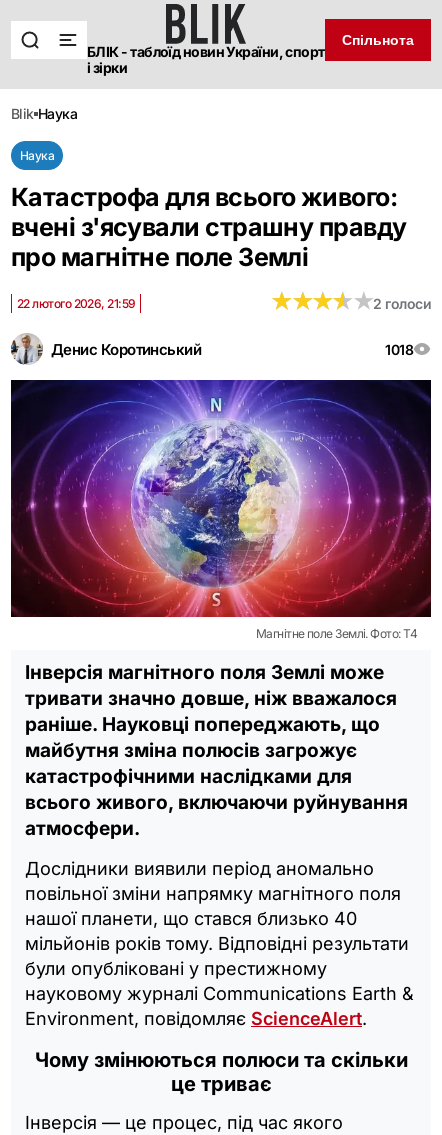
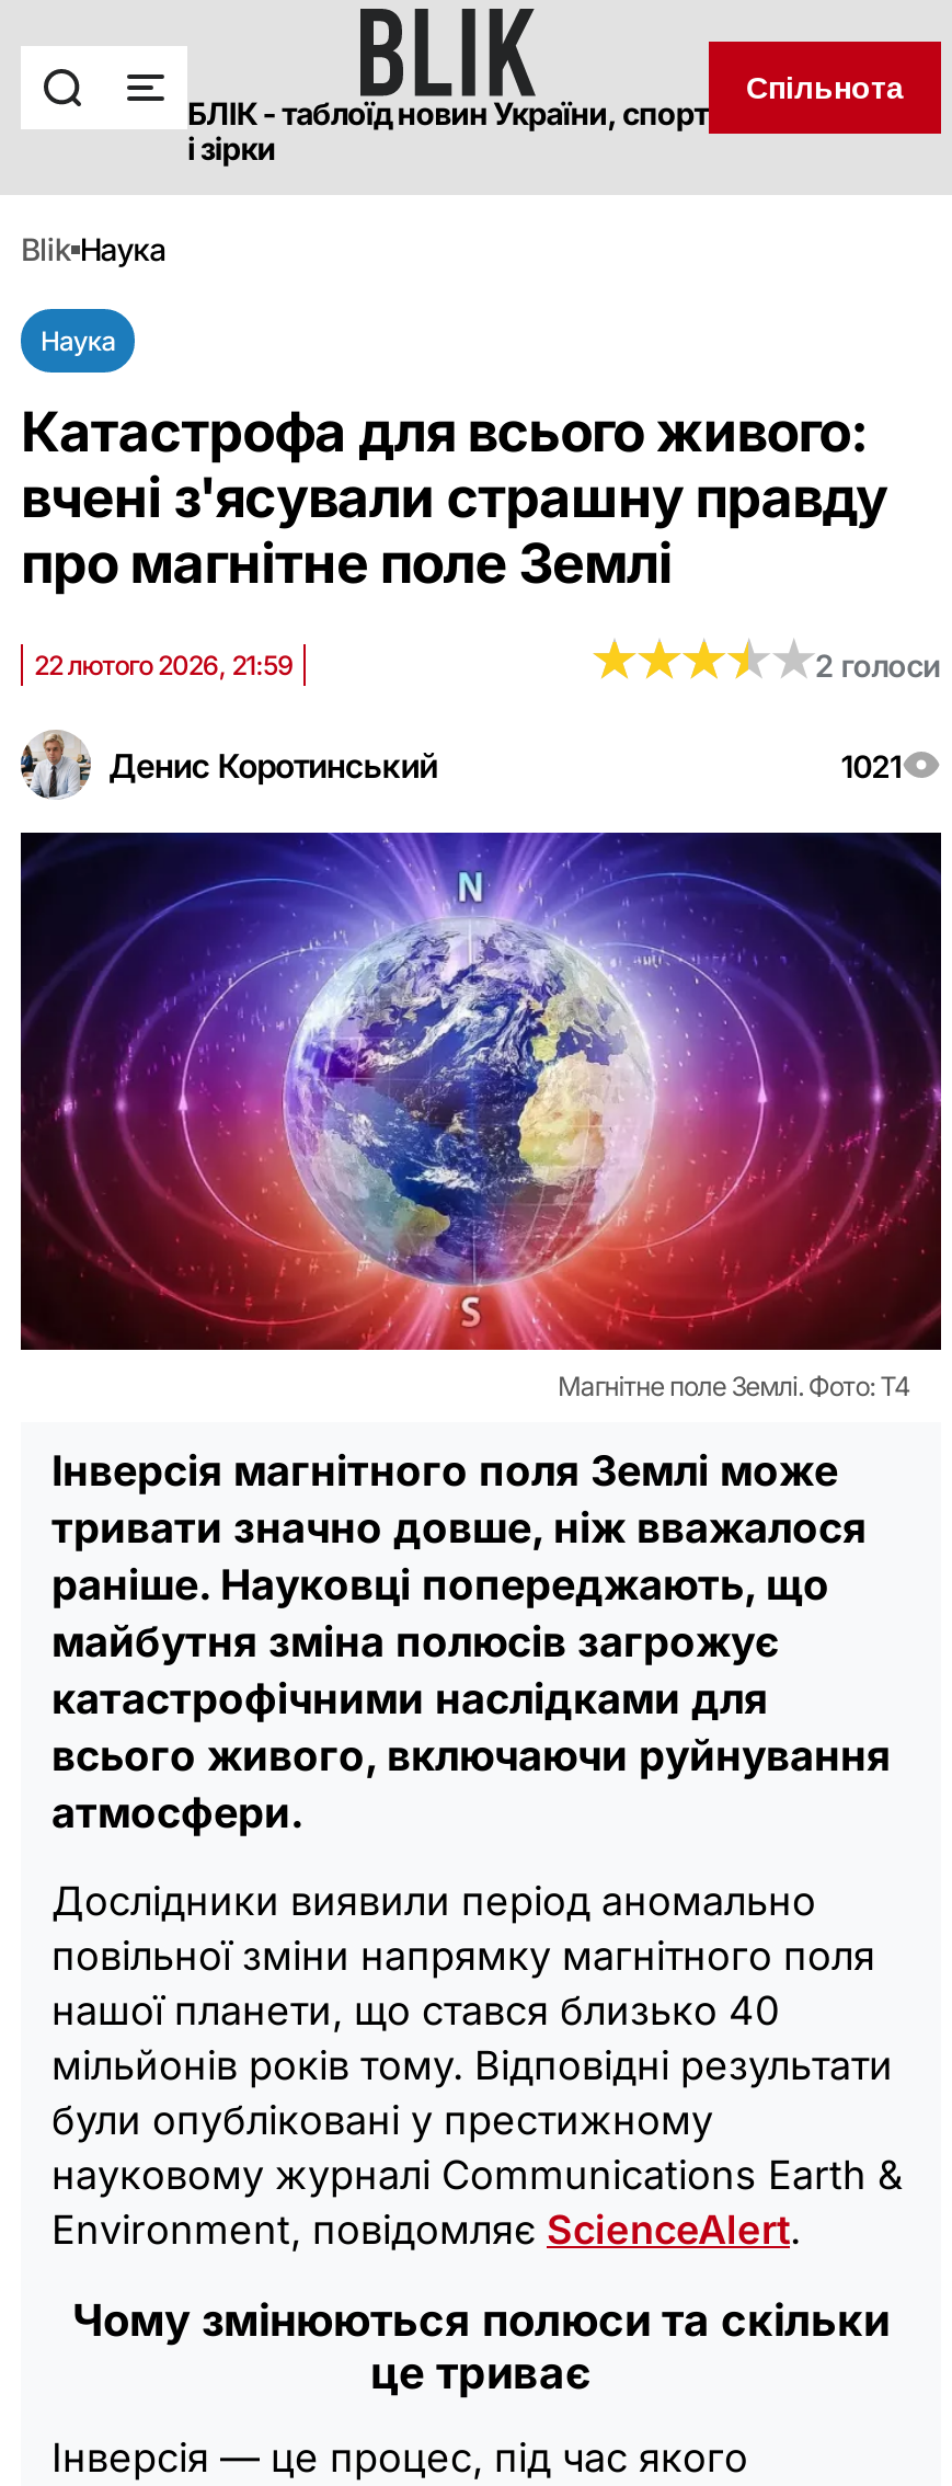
[385,340,413,357] 1018 -> [841,746,902,783] 1021

